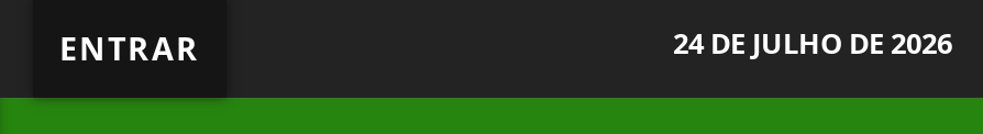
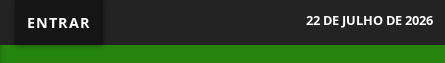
[673,23,952,63] 24 DE JULHO DE 2026 -> [306,11,433,29] 22 DE JULHO DE 2026

